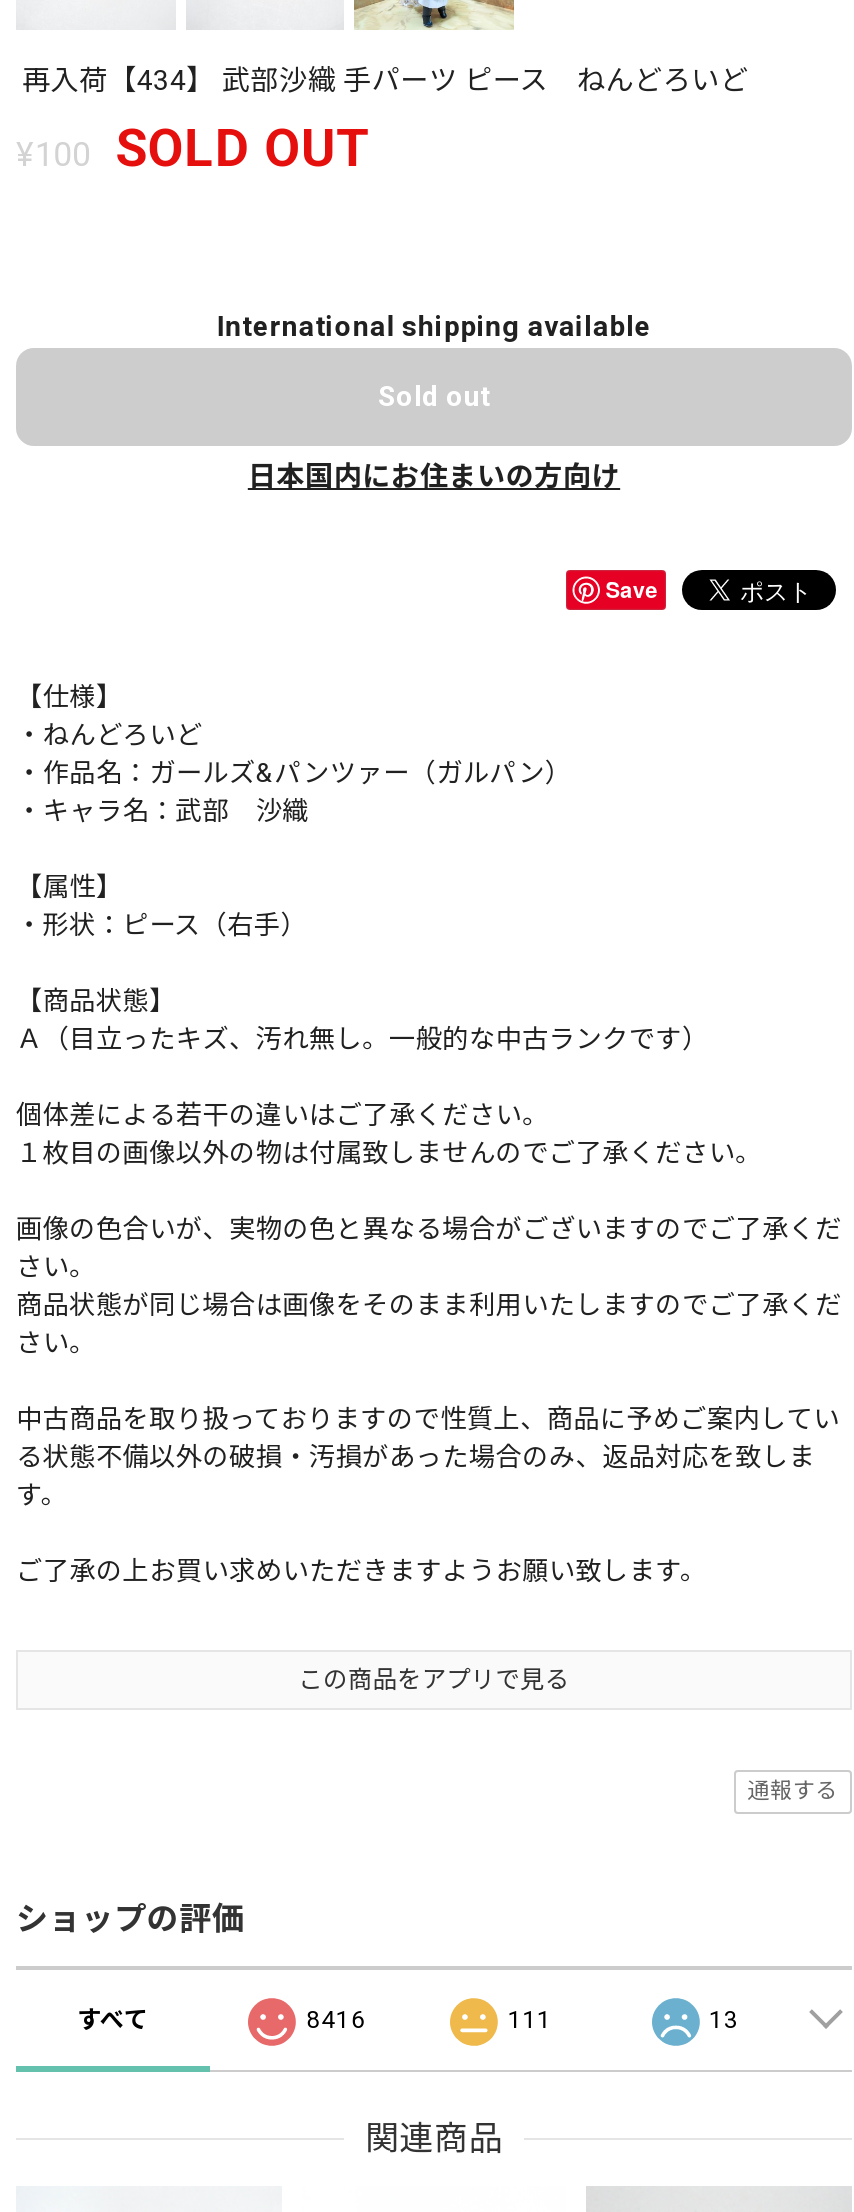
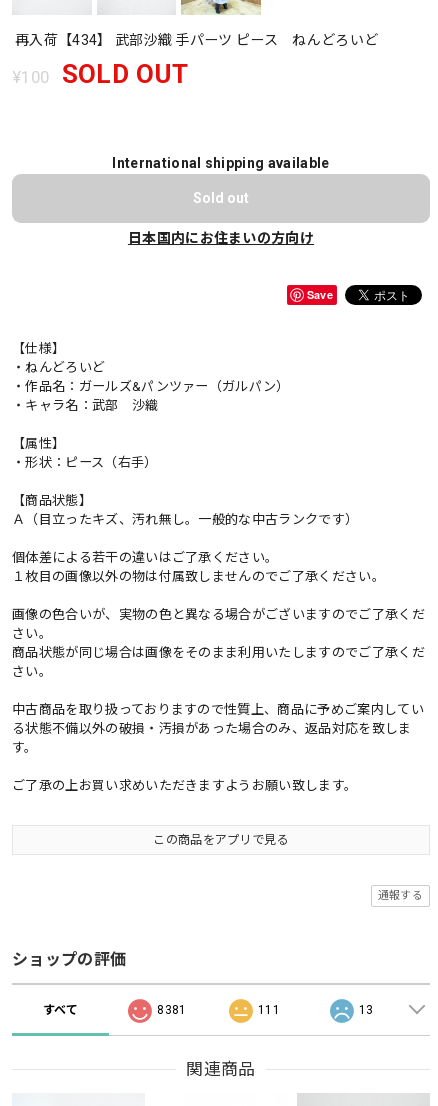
[307,2006,365,2034] 8416 -> [157,1003,187,1017] 8381

